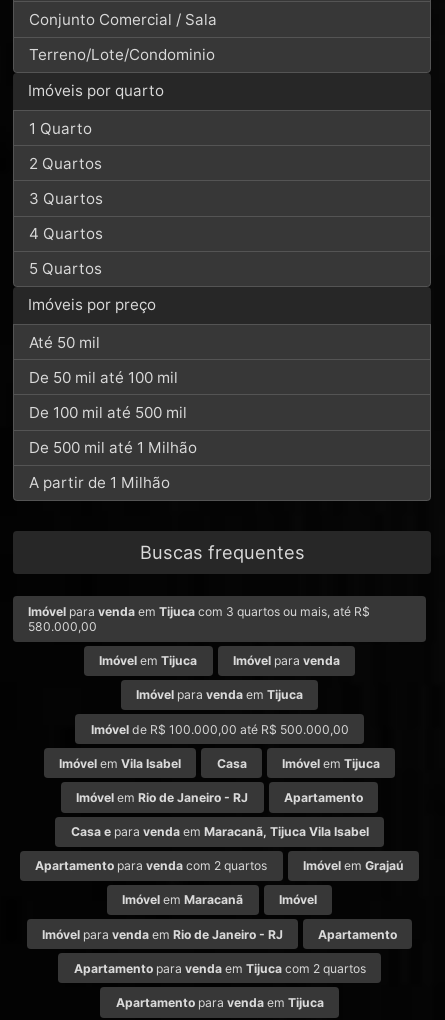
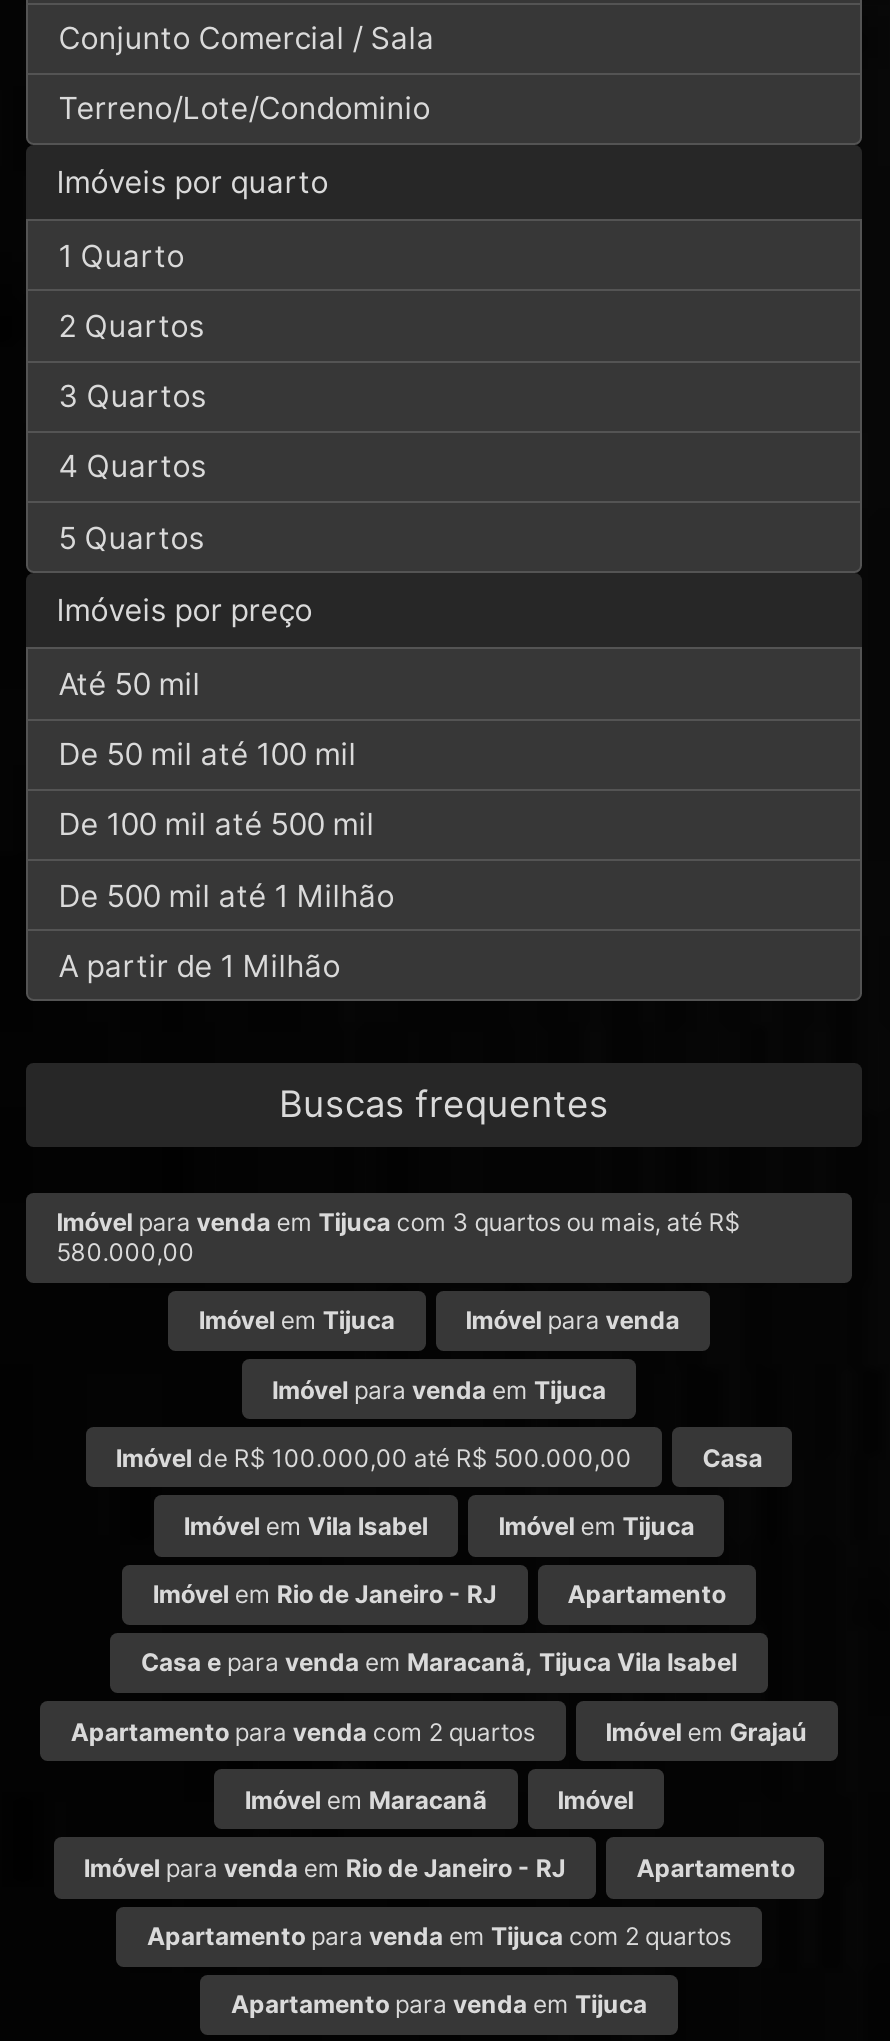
moved [216,756,246,771] -> [702,1443,762,1473]: Casa

